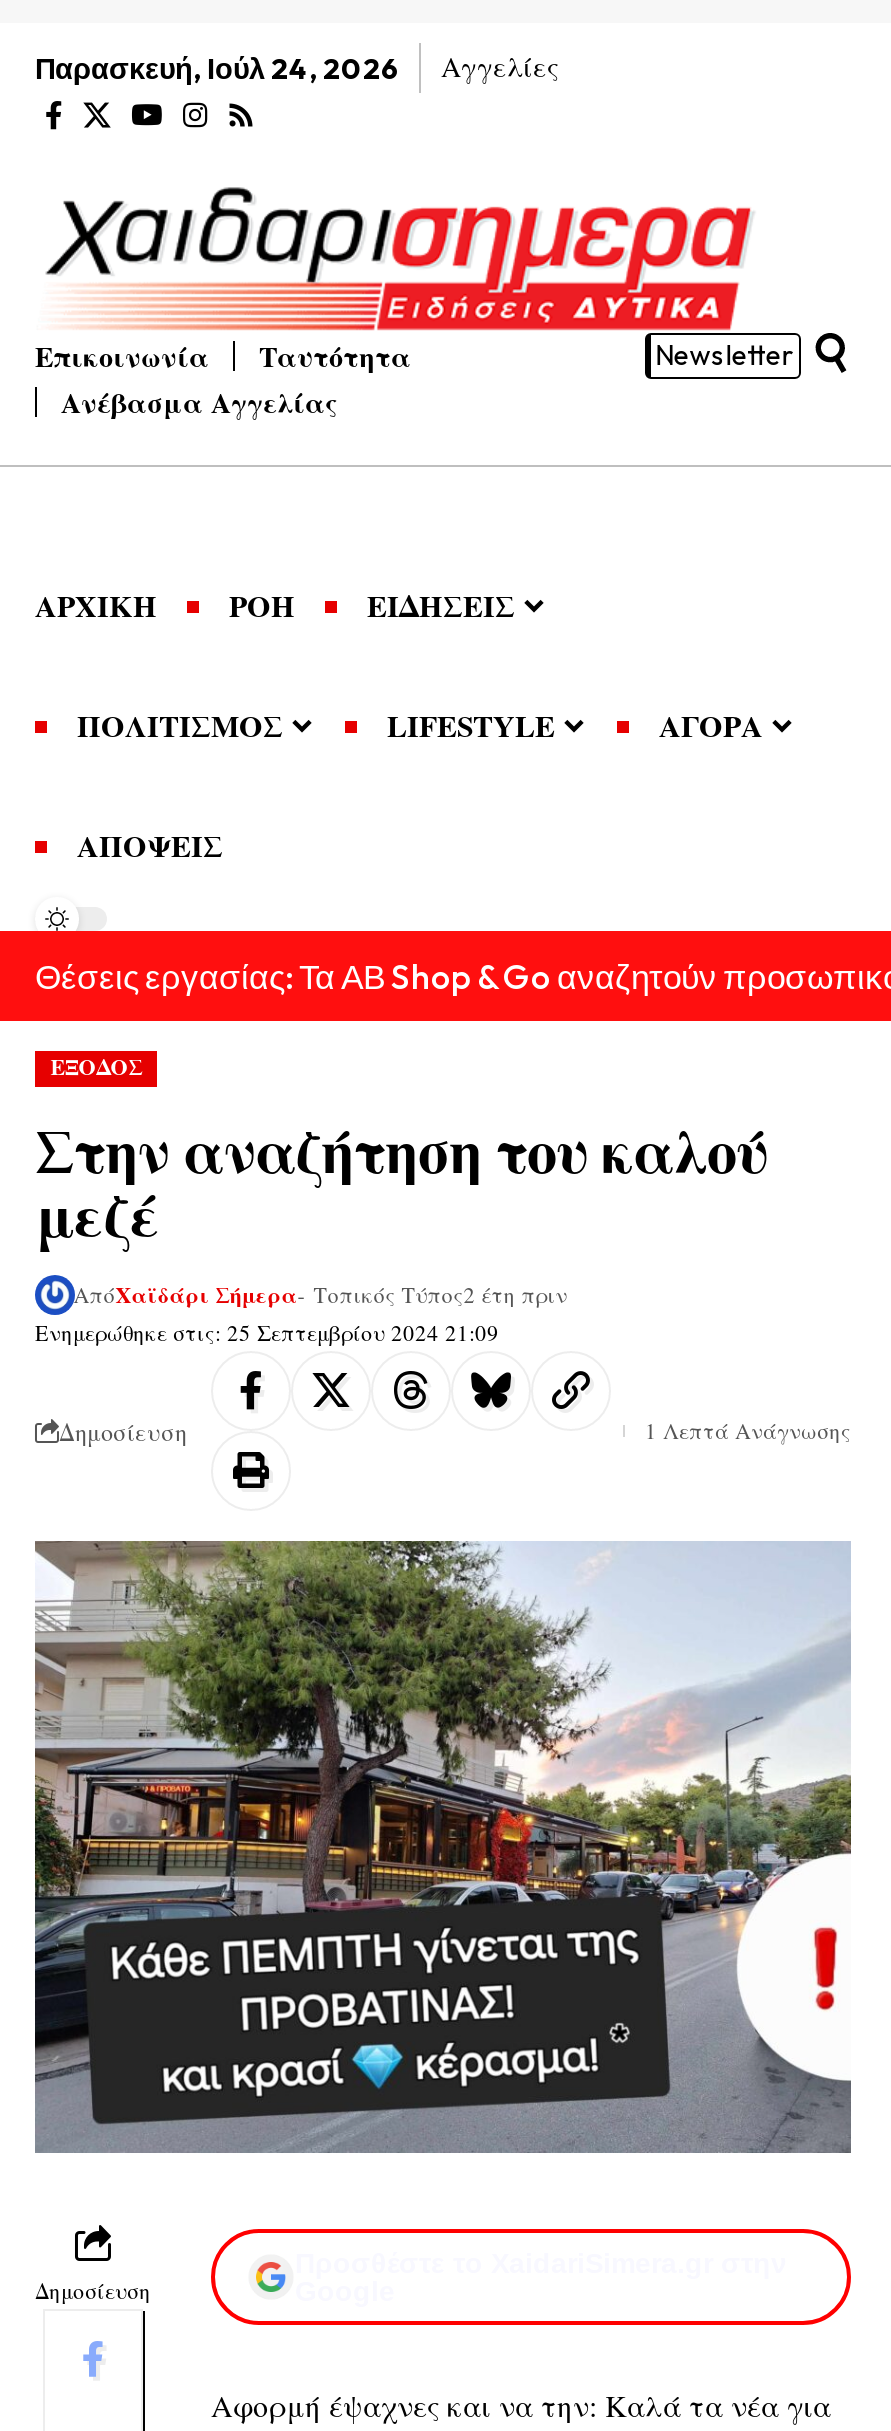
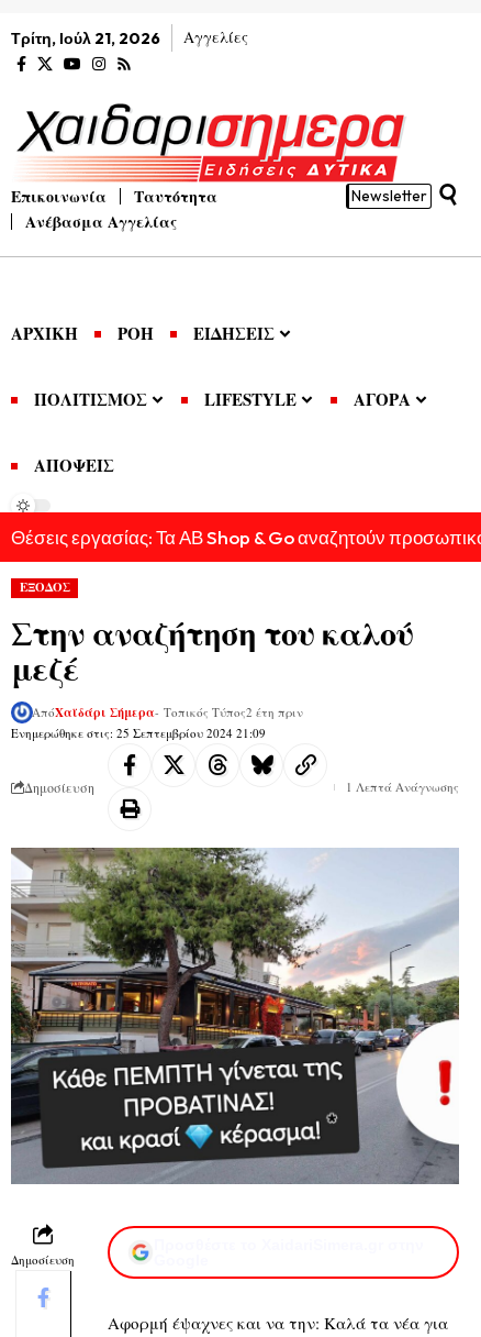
[35,51,399,87] Παρασκευή, Ιούλ 24, 2026 -> [11,29,160,48] Τρίτη, Ιούλ 21, 2026

